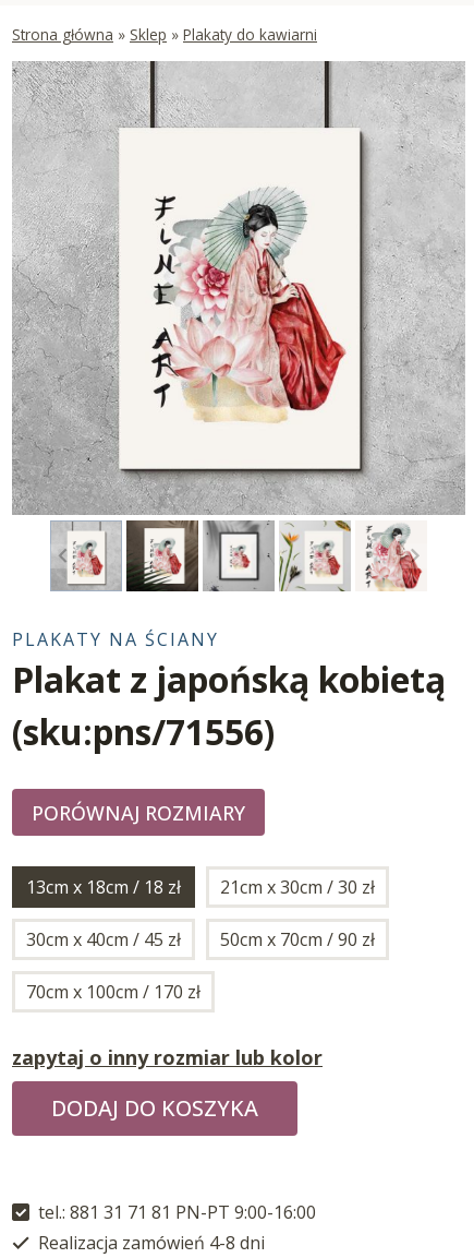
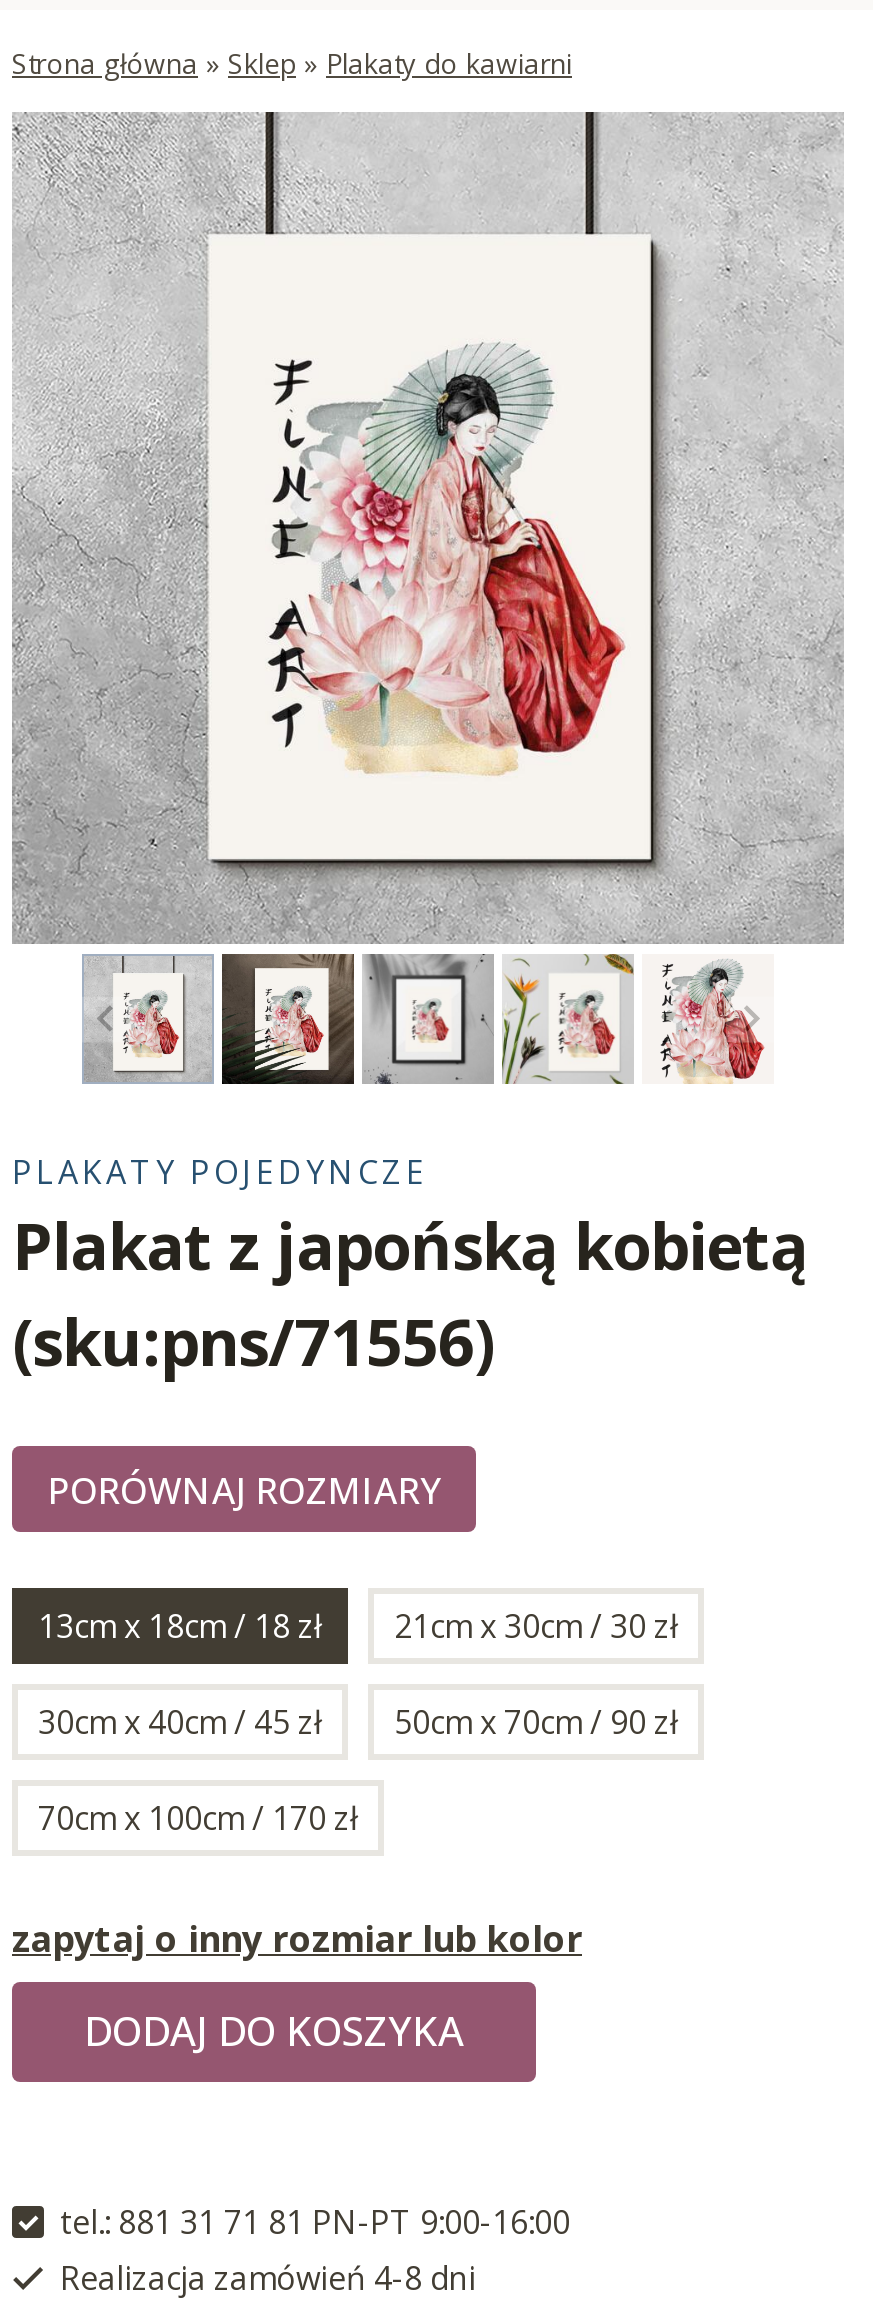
[12,628,219,652] PLAKATY NA ŚCIANY -> [12,1151,428,1195] PLAKATY POJEDYNCZE

